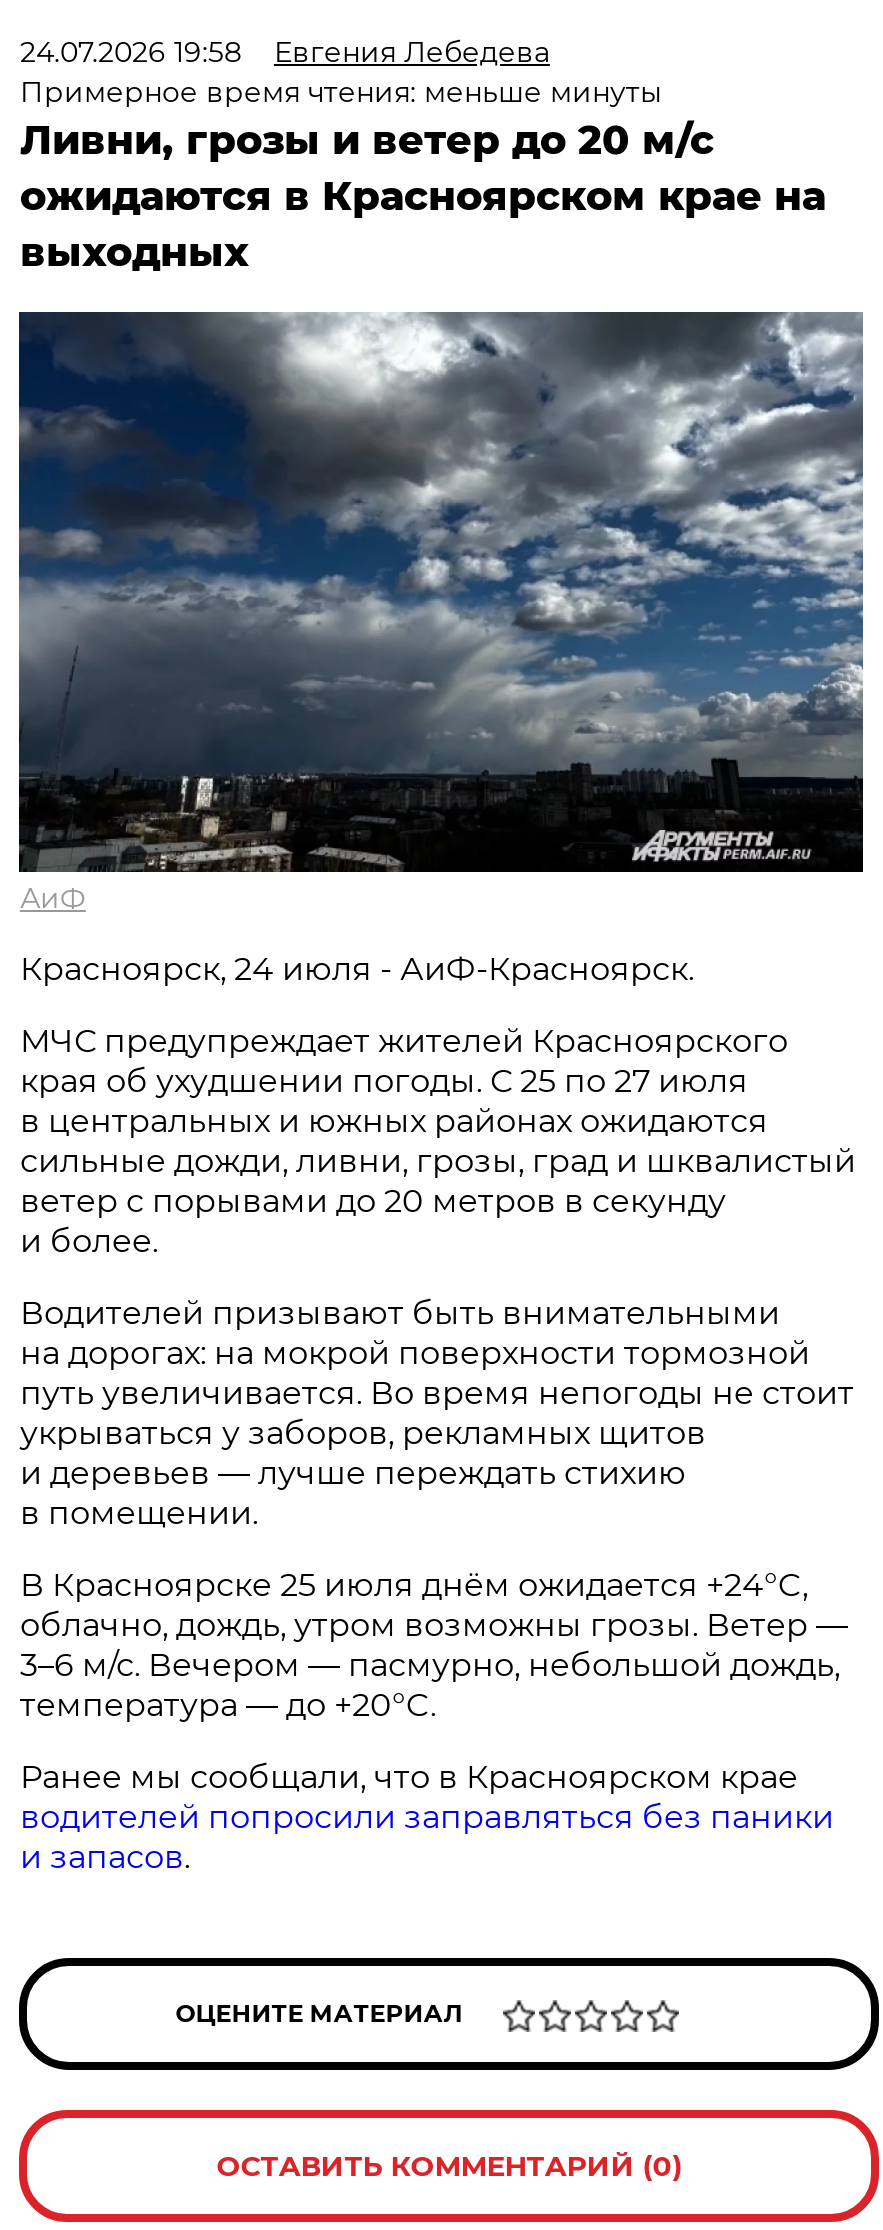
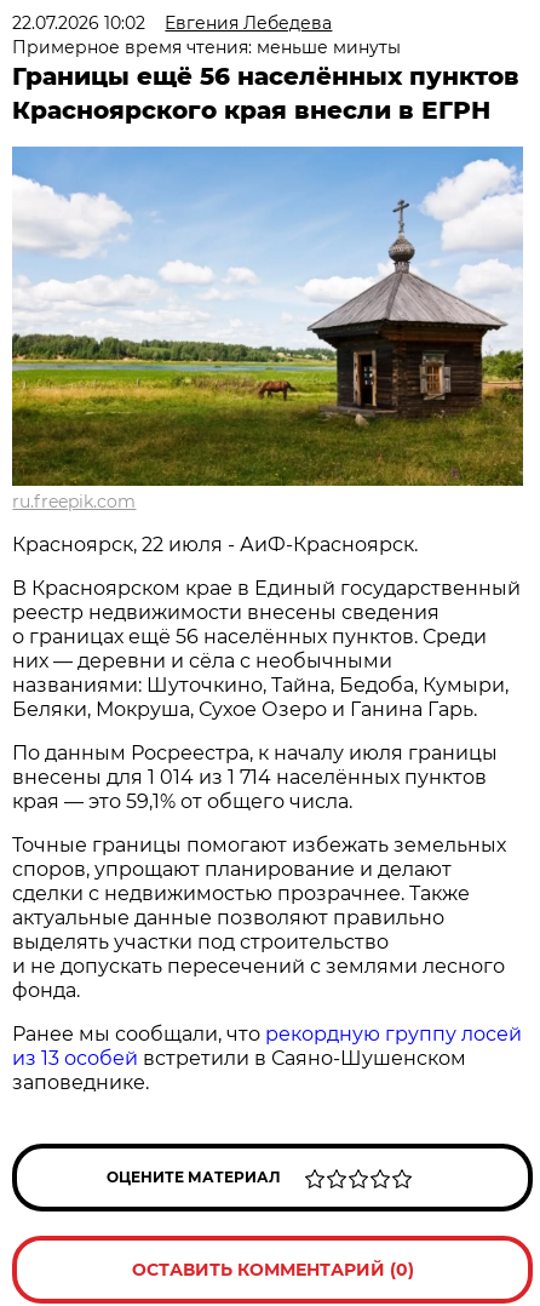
[20,34,550,70] 24.07.2026 19:58 Евгения Лебедева -> [13,12,332,34] 22.07.2026 10:02 Евгения Лебедева
[20,116,826,276] Ливни, грозы и ветер до 20 м/с | ожидаются в Красноярском крае на | выходных -> [13,62,520,125] Границы ещё 56 населённых пунктов | Красноярского края внесли в ЕГРН
[17,310,865,916] [image] | АиФ -> [11,145,524,512] [image] | ru.freepik.com
[20,950,694,988] Красноярск, 24 июля - АиФ-Красноярск. -> [13,533,418,556] Красноярск, 22 июля - АиФ-Красноярск.
[20,1022,856,1260] МЧС предупреждает жителей Красноярского | края об ухудшении погоды. С 25 по 27 июля | в центральных и южных районах ожидаются | сильные дожди, ливни, грозы, град и шквалистый | ветер с порывами до 20 метров в секунду | и более. -> [13,577,521,721] В Красноярском крае в Единый государственный | реестр недвижимости внесены сведения | о границах ещё 56 населённых пунктов. Среди | них — деревни и сёла с необычными | названиями: Шуточкино, Тайна, Бедоба, Кумыри, | Беляки, Мокруша, Сухое Озеро и Ганина Гарь.
[20,1294,854,1532] Водителей призывают быть внимательными | на дорогах: на мокрой поверхности тормозной | путь увеличивается. Во время непогоды не стоит | укрываться у заборов, рекламных щитов | и деревьев — лучше переждать стихию | в помещении. -> [13,741,498,813] По данным Росреестра, к началу июля границы | внесены для 1 014 из 1 714 населённых пунктов | края — это 59,1% от общего числа.
[20,1566,848,1724] В Красноярске 25 июля днём ожидается +24°C, | облачно, дождь, утром возможны грозы. Ветер — | 3–6 м/с. Вечером — пасмурно, небольшой дождь, | температура — до +20°C. -> [13,834,507,1002] Точные границы помогают избежать земельных | споров, упрощают планирование и делают | сделки с недвижимостью прозрачнее. Также | актуальные данные позволяют правильно | выделять участки под строительство | и не допускать пересечений с землями лесного | фонда.
[20,1758,834,1876] Ранее мы сообщали, что в Красноярском крае | водителей попросили заправляться без паники | и запасов. -> [13,1023,522,1094] Ранее мы сообщали, что рекордную группу лосей | из 13 особей встретили в Саяно-Шушенском | заповеднике.

